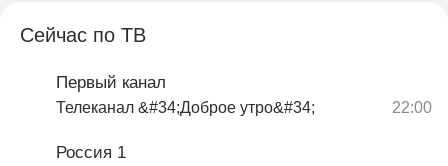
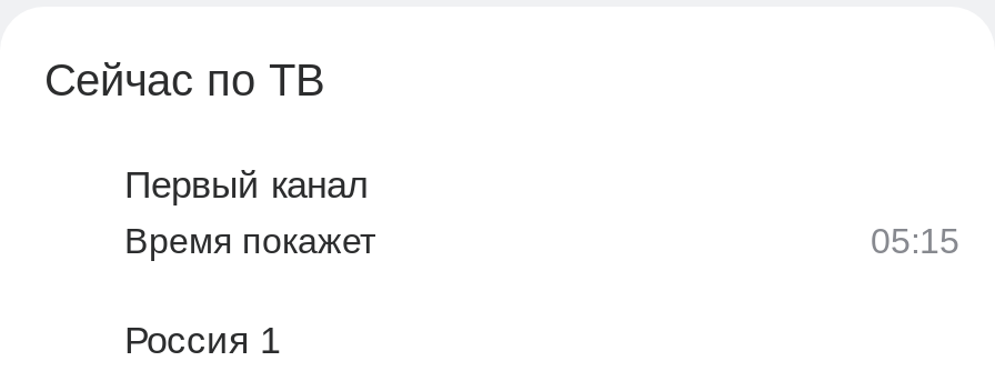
[56,99,315,116] Телеканал &#34;Доброе утро&#34; -> [124,222,375,260] Время покажет

